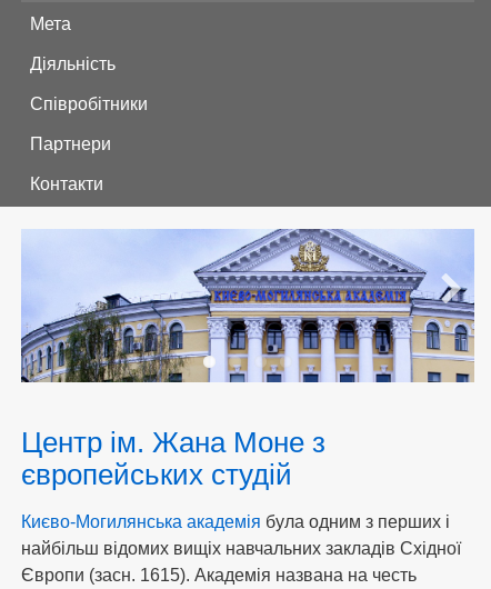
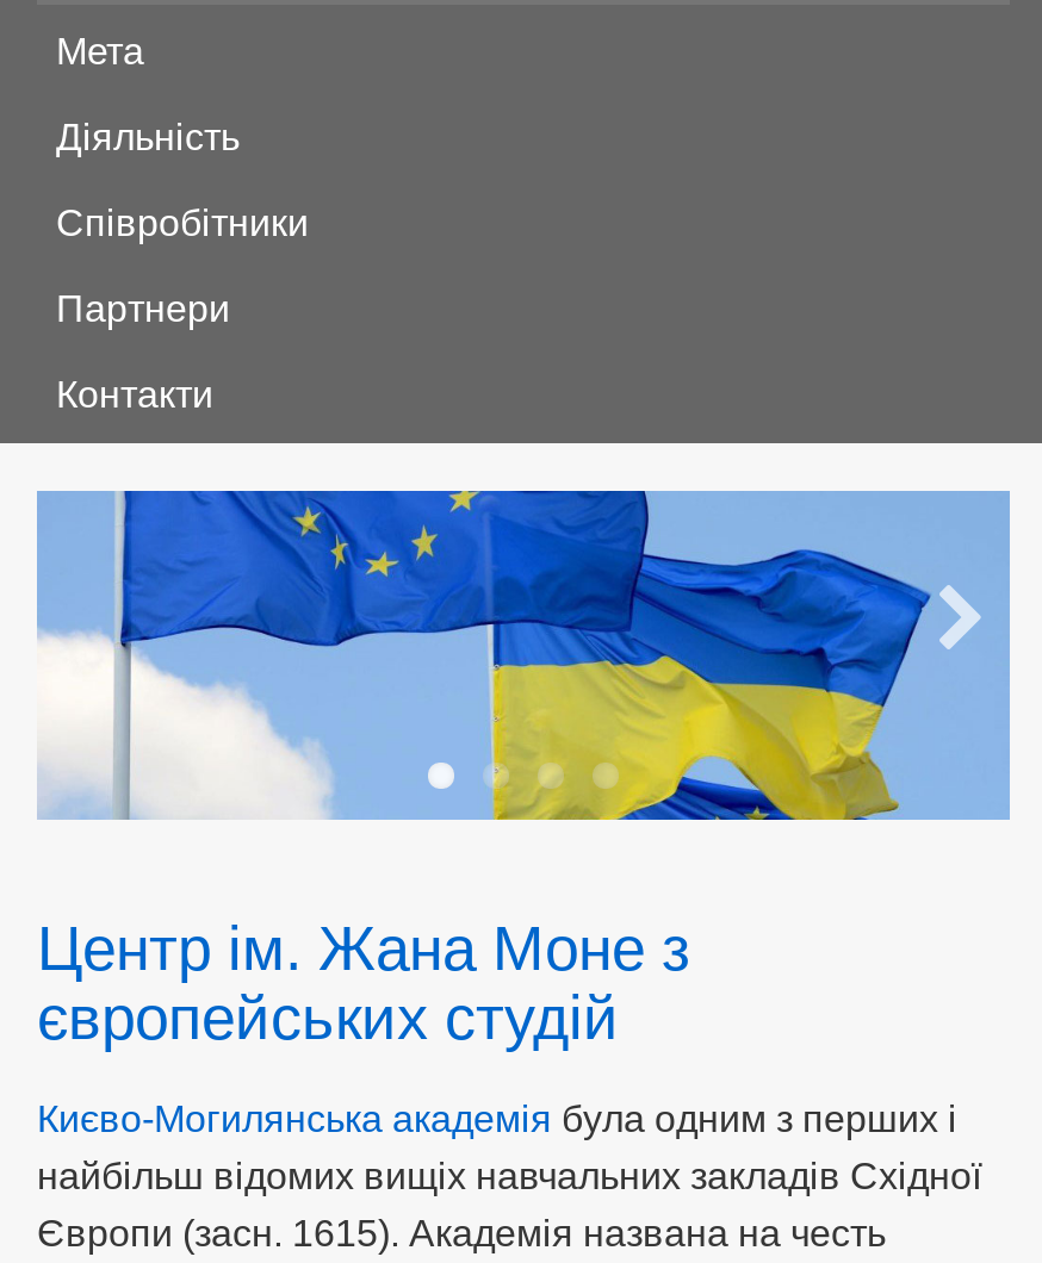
[20,228,475,383] [image] -> [37,489,1010,822] [image]

